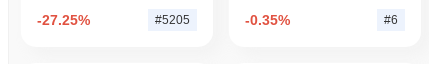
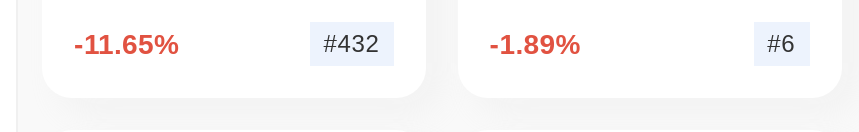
[37,12,190,28] -27.25% | #5205 -> [74,27,380,59] -11.65% | #432
[245,12,290,28] -0.35% -> [490,27,580,59] -1.89%

